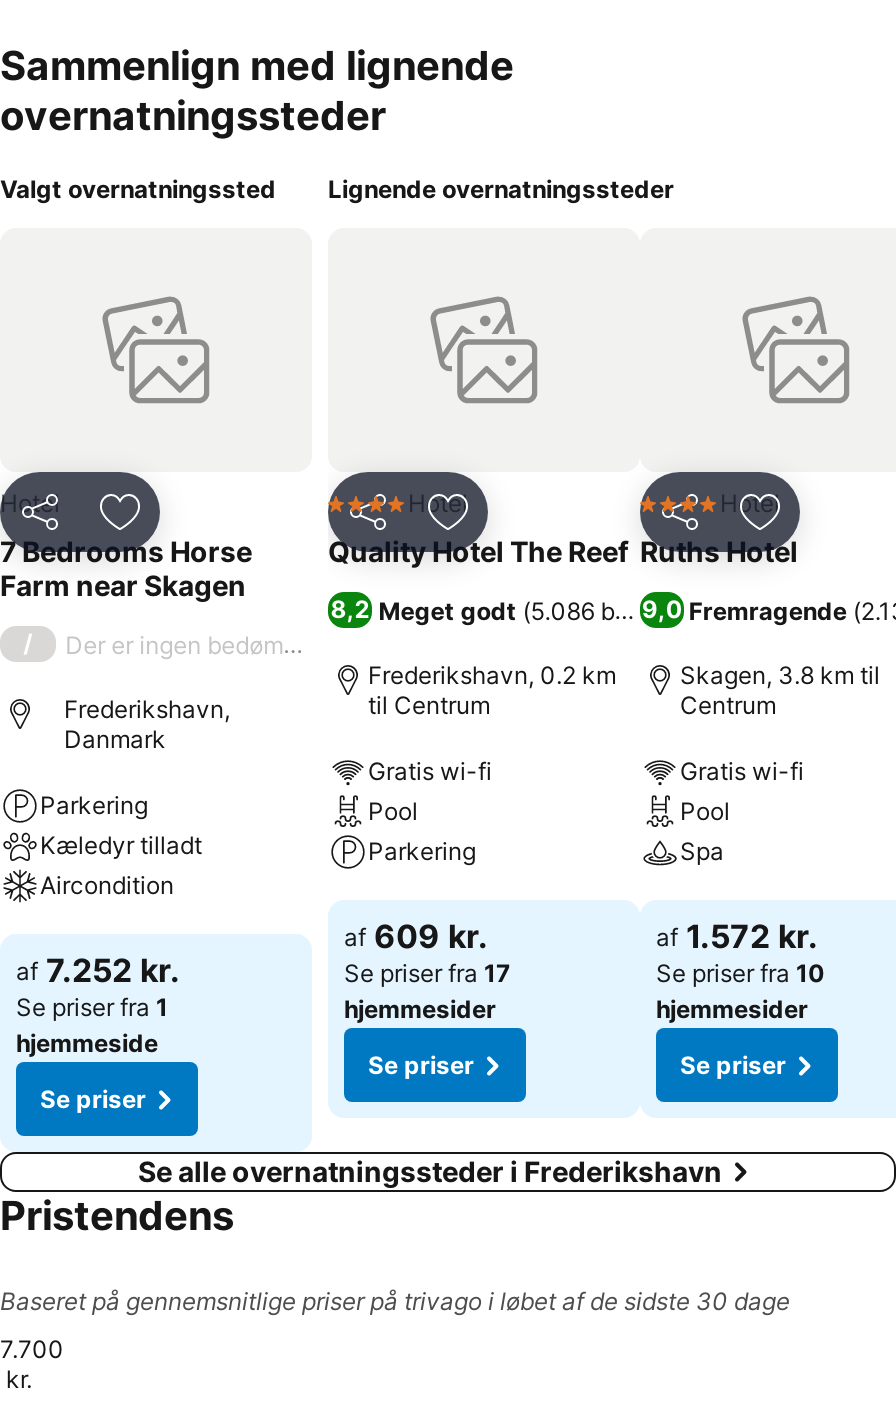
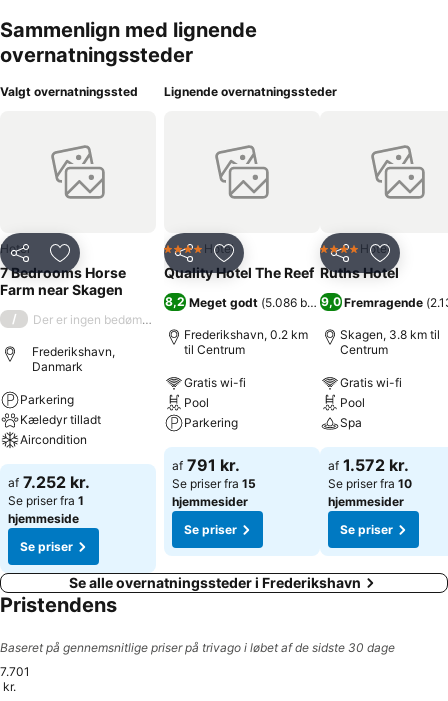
[344,916,488,956] af 609 kr. -> [172,455,240,475] af 791 kr.
[344,958,510,988] Se priser fra 17 -> [172,476,256,491] Se priser fra 15
[0,1334,64,1364] 7.700 -> [0,664,30,679] 7.701

